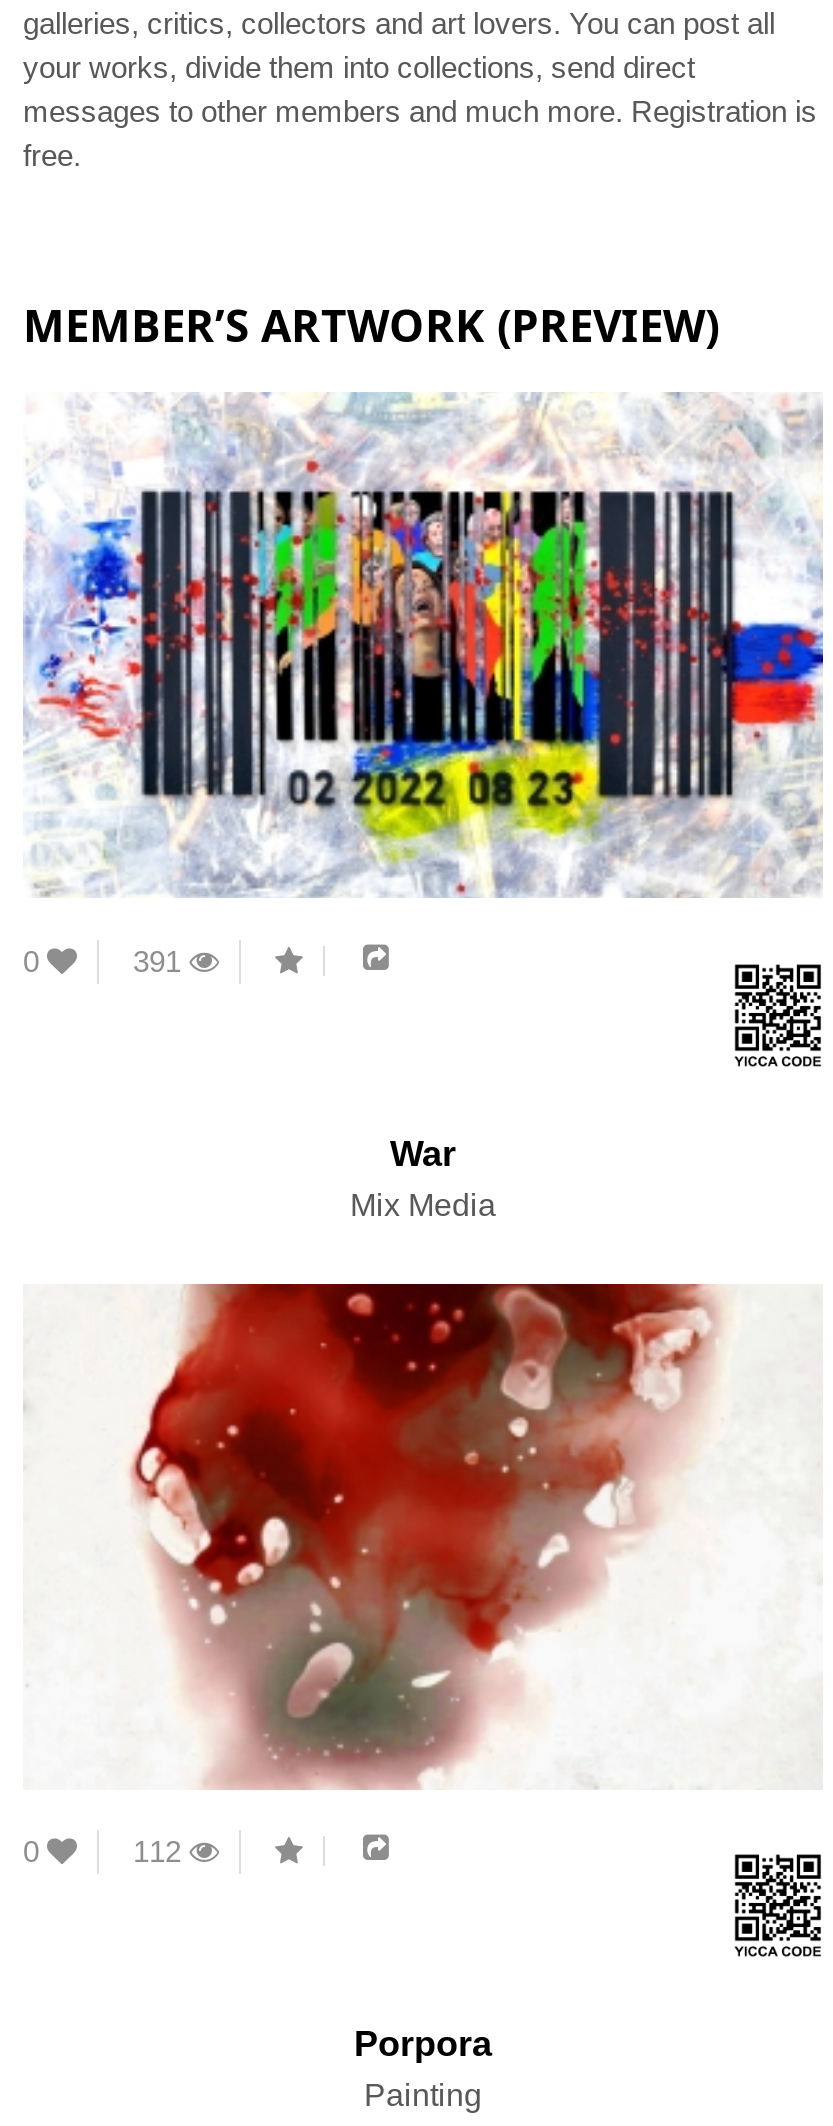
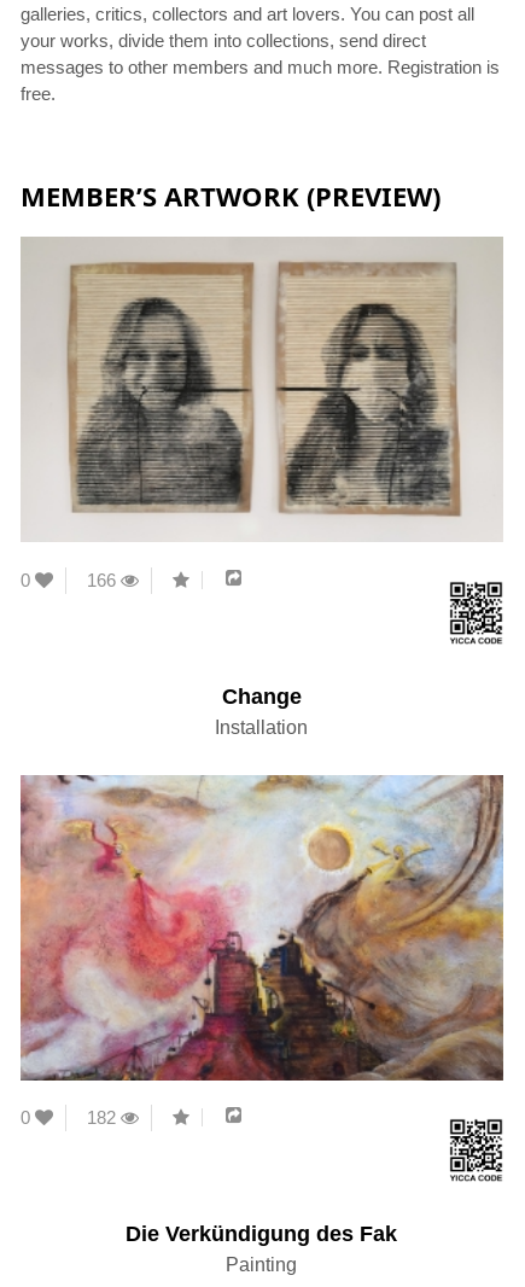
[25,394,825,978] [image] | 391 -> [21,237,503,590] [image] | 166
[350,1134,496,1222] War | Mix Media -> [215,684,308,738] Change | Installation
[23,1282,823,1869] [image] | 112 -> [19,774,504,1128] [image] | 182
[354,2025,492,2065] Porpora -> [126,1222,398,1246] Die Verkündigung des Fak

